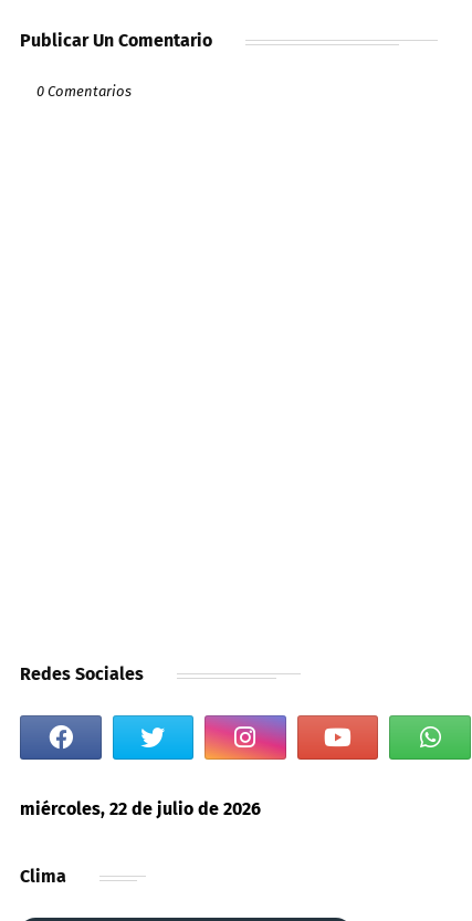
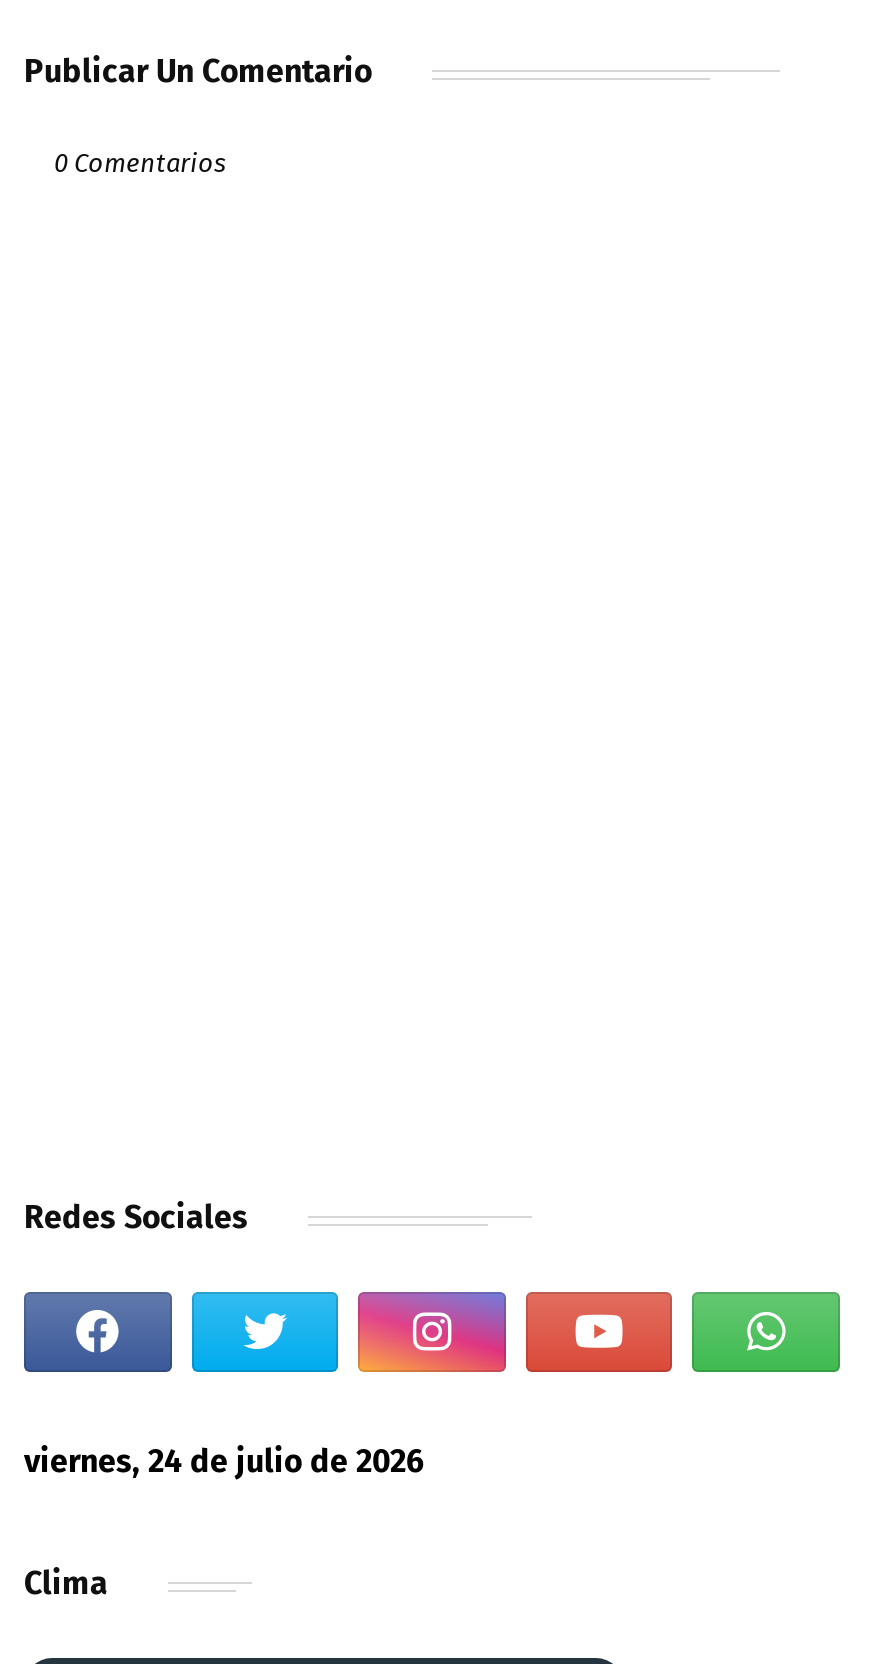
[20,799,261,820] miércoles, 22 de julio de 2026 -> [24,1443,424,1481] viernes, 24 de julio de 2026

